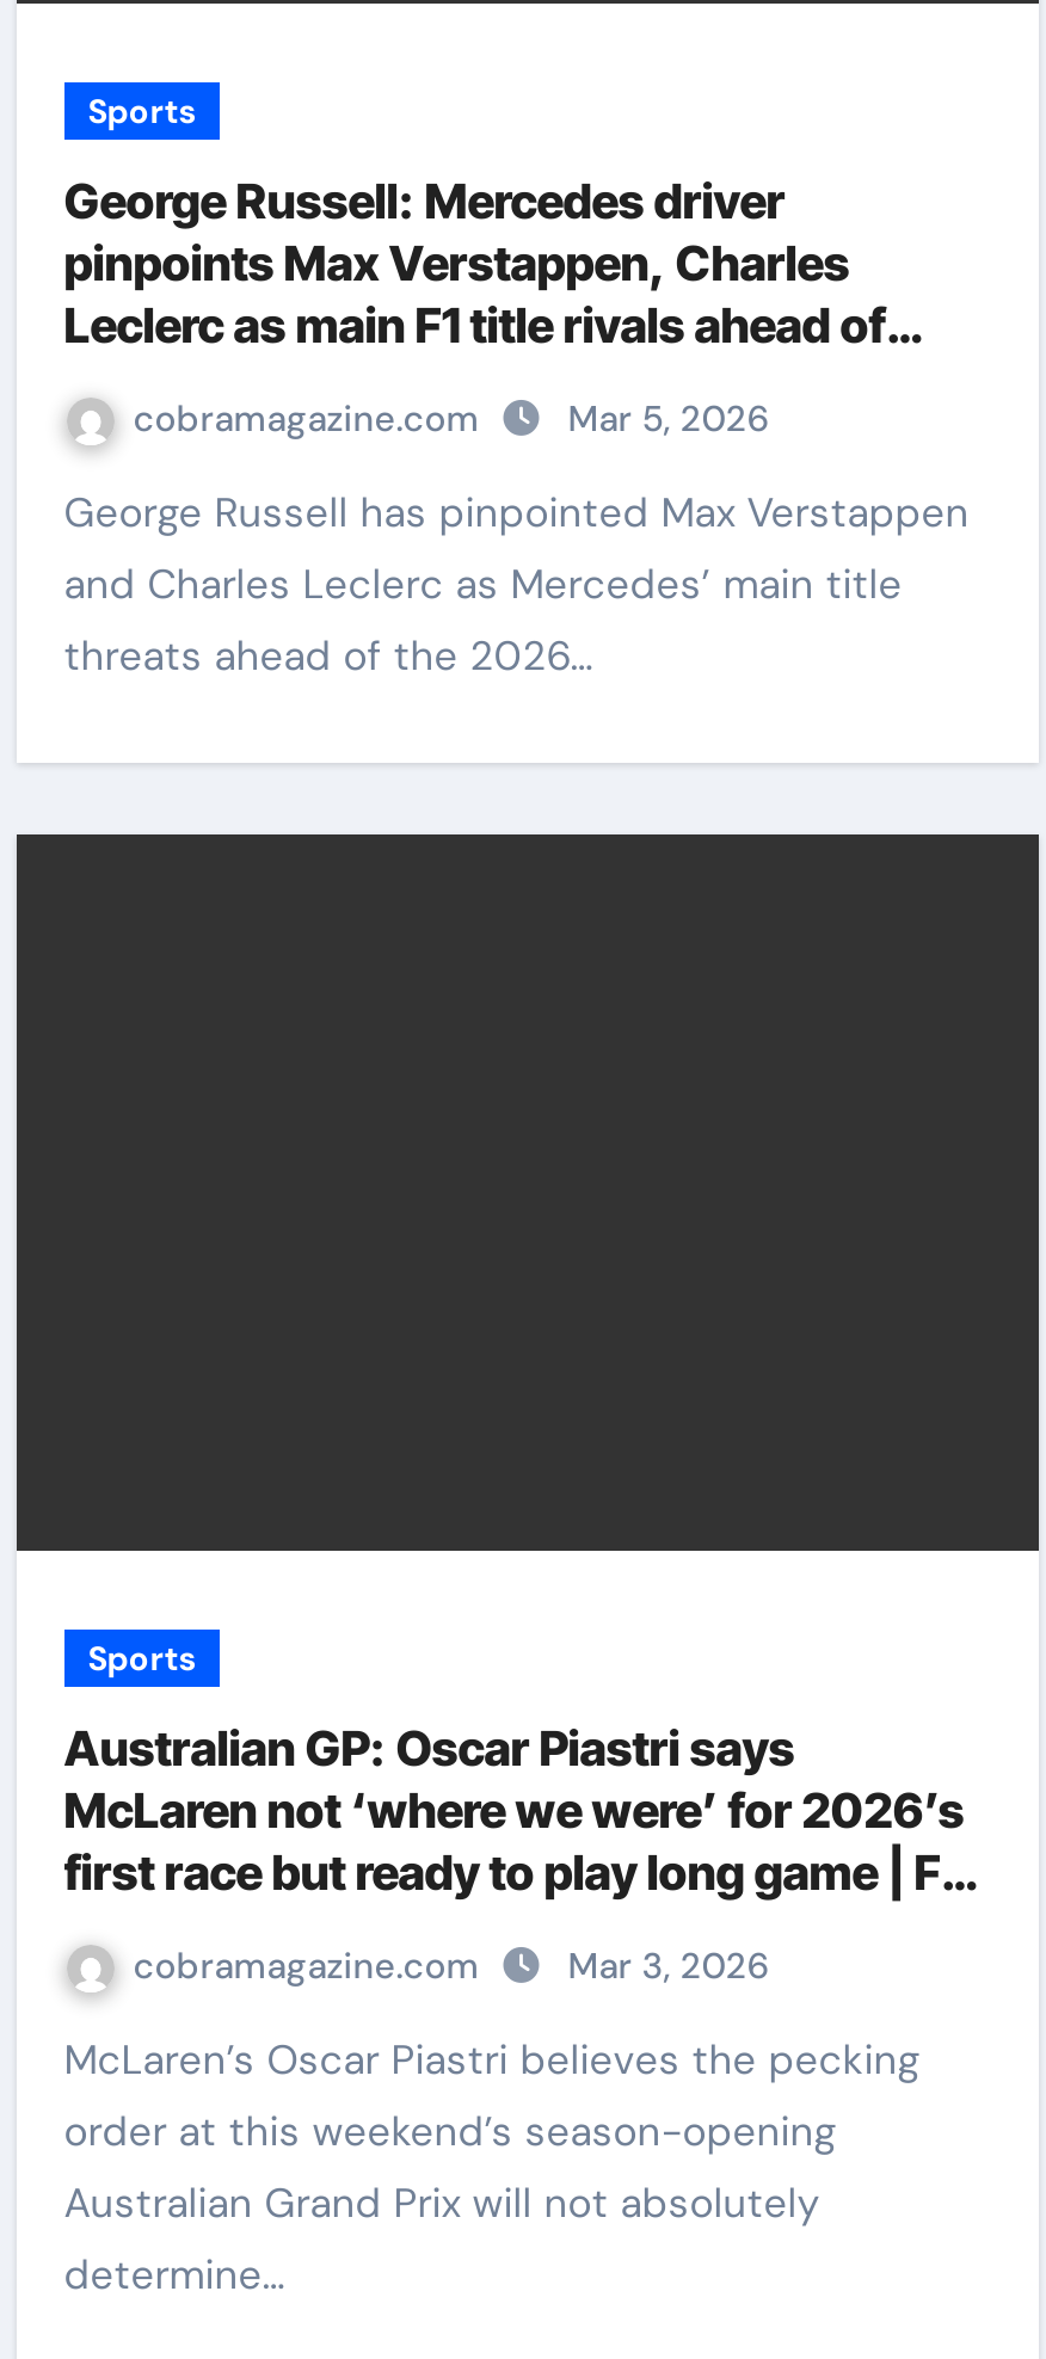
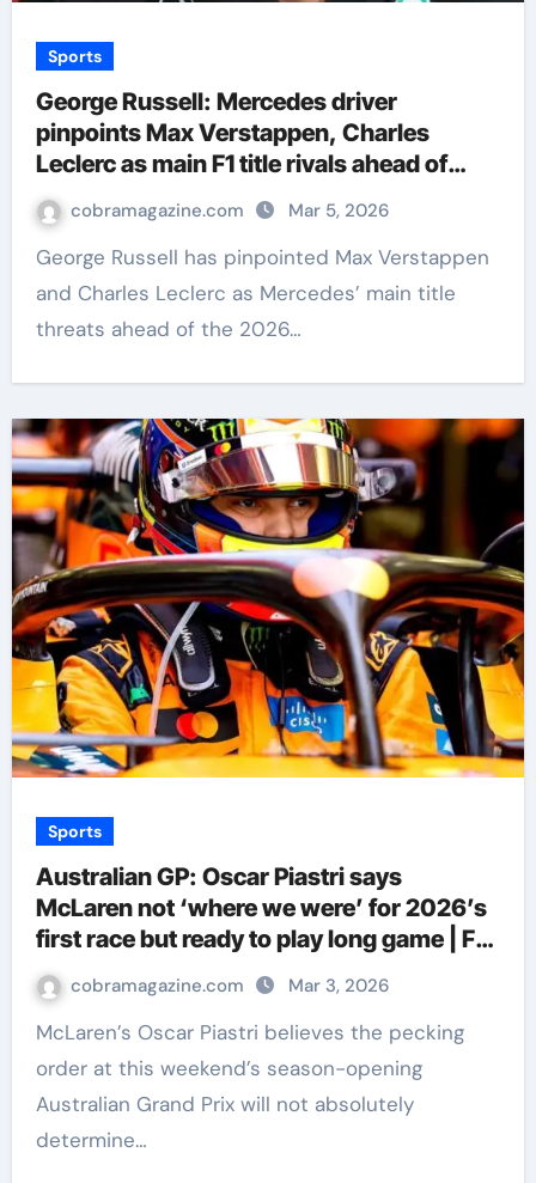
none -> [11,417,525,779] [image]

